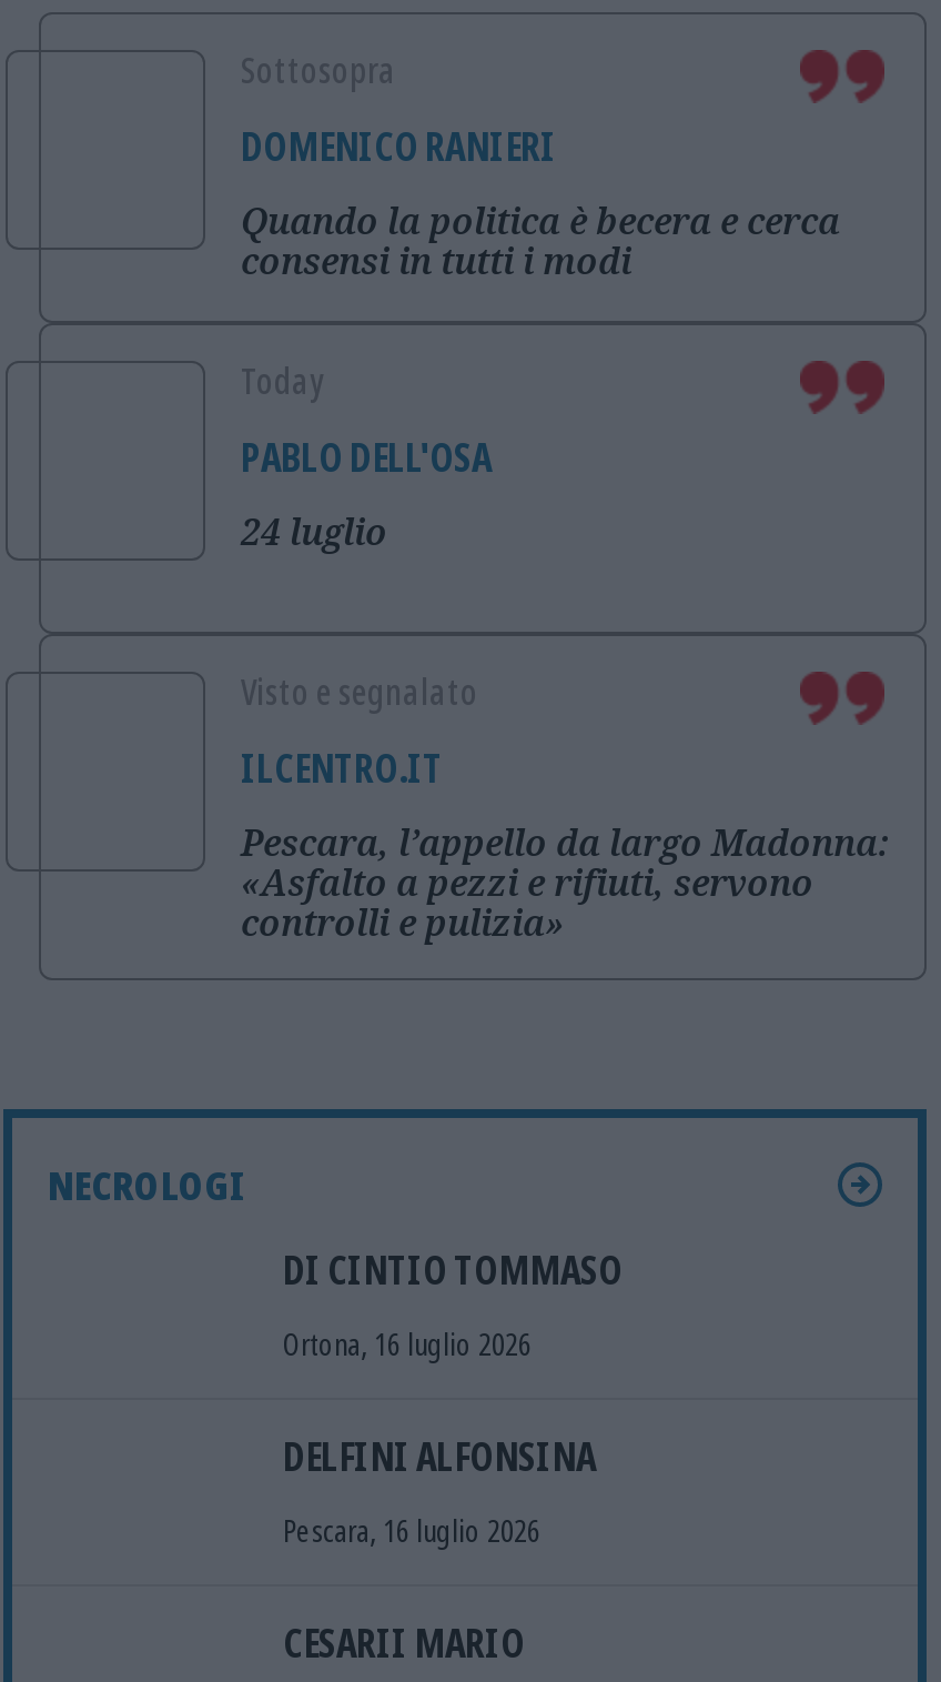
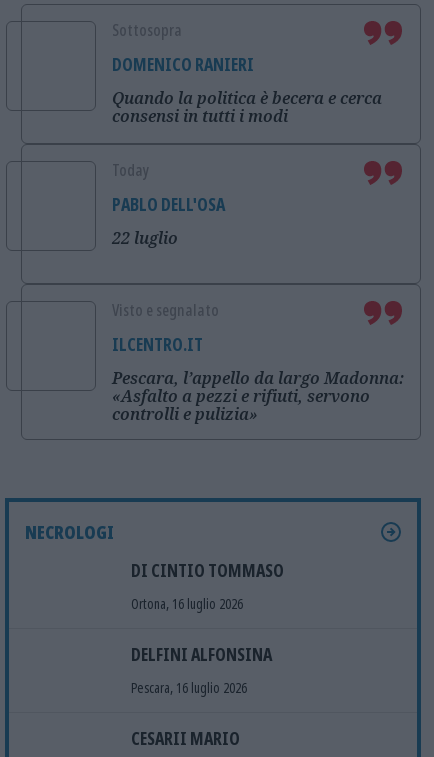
[241,508,387,557] 24 luglio -> [112,227,178,249] 22 luglio

